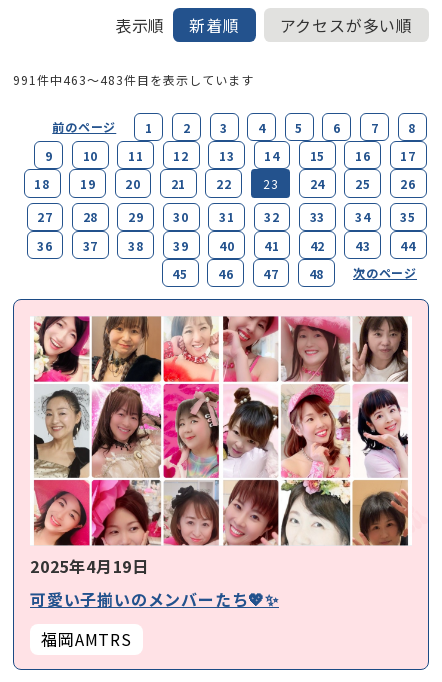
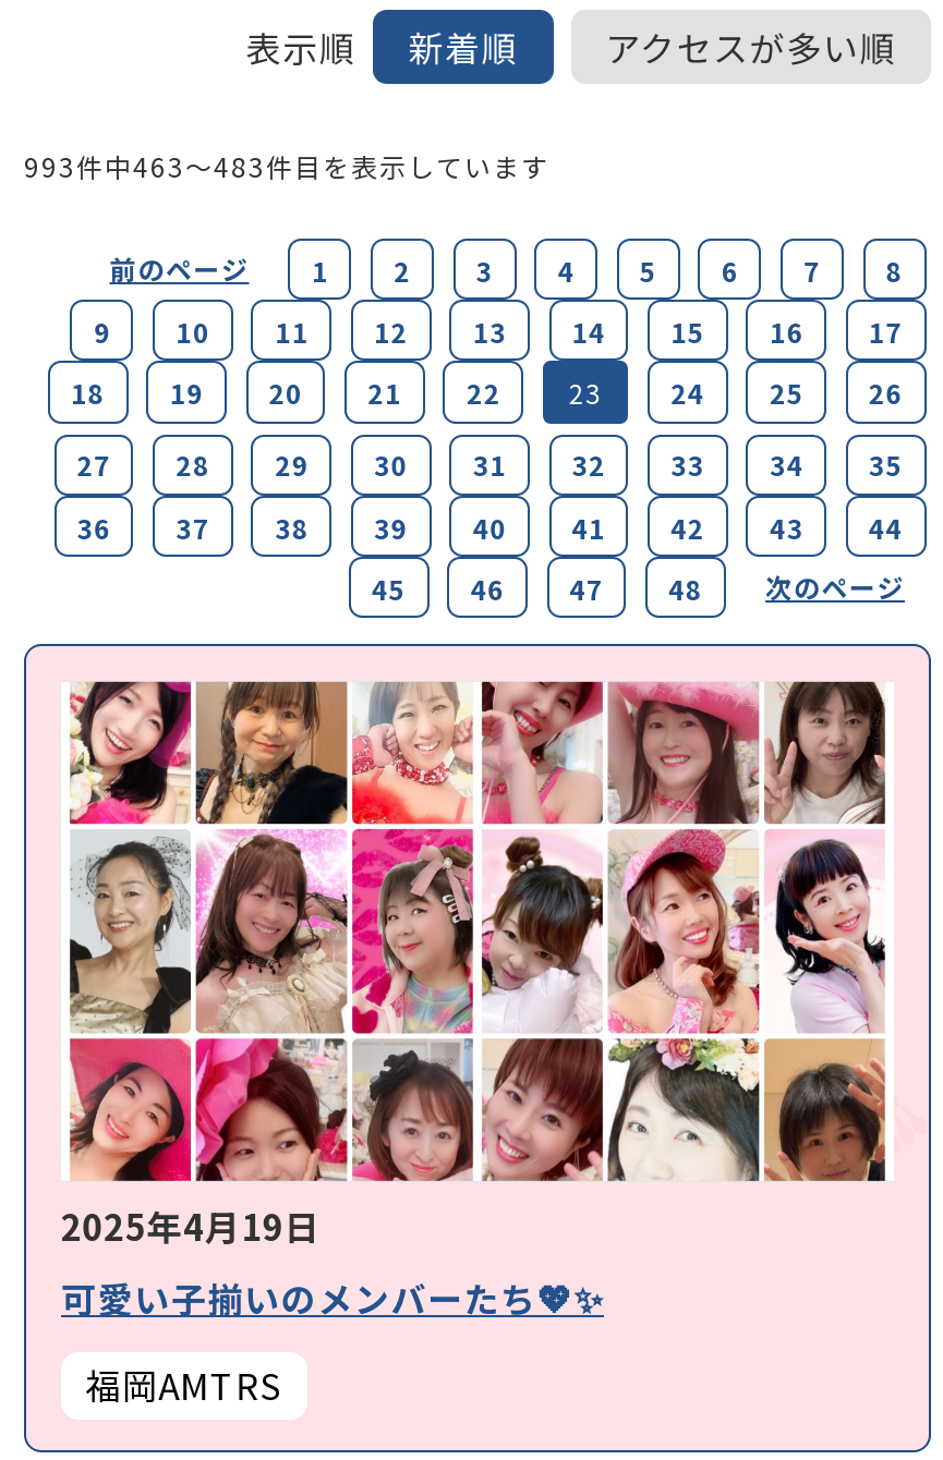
[13,71,254,88] 991件中463～483件目を表示しています -> [24,147,549,184] 993件中463～483件目を表示しています

